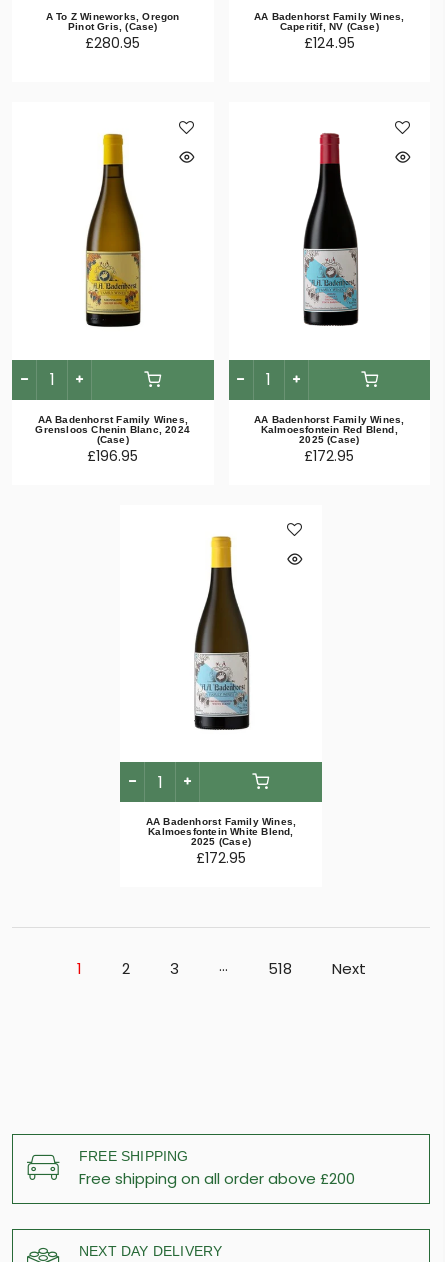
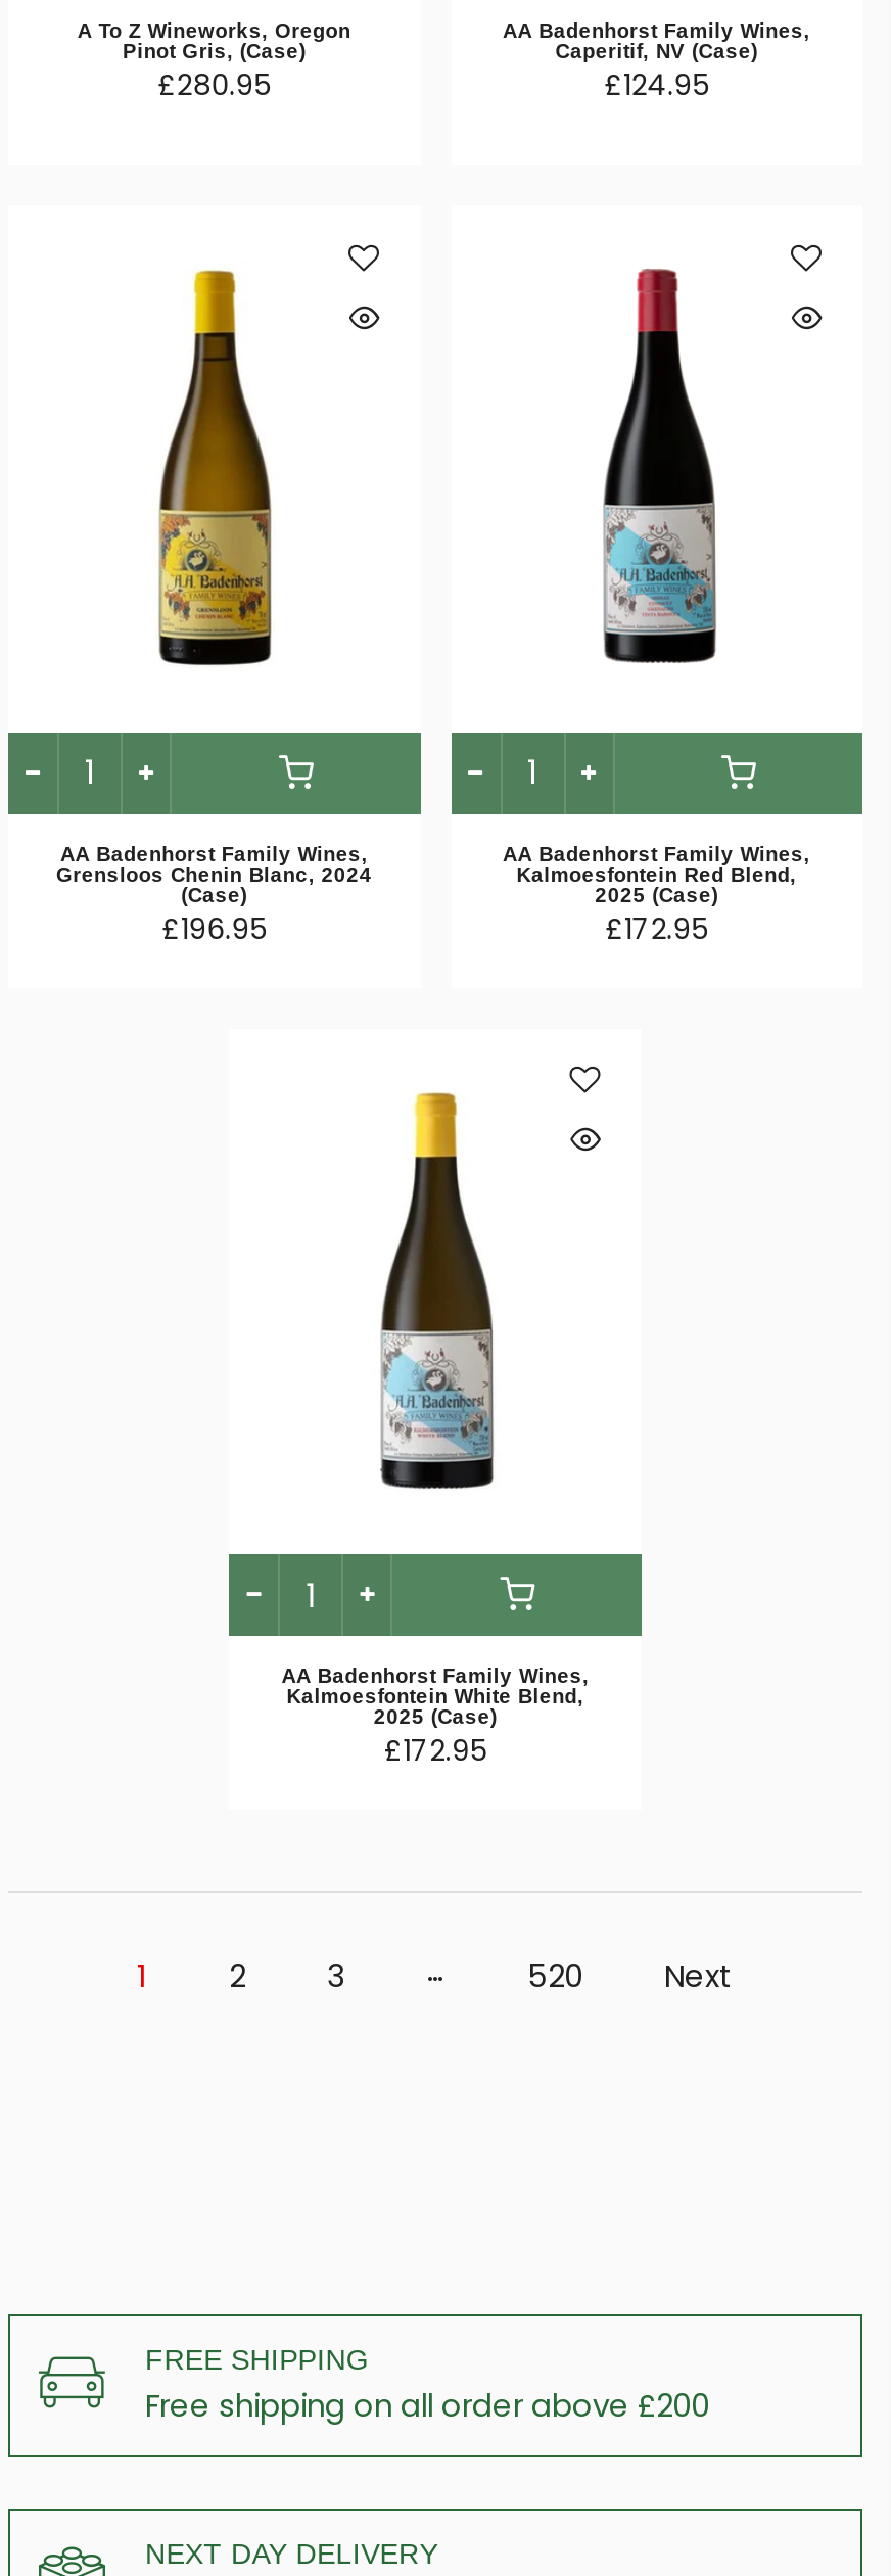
[267,958,291,979] 518 -> [527,1955,582,1998] 520

